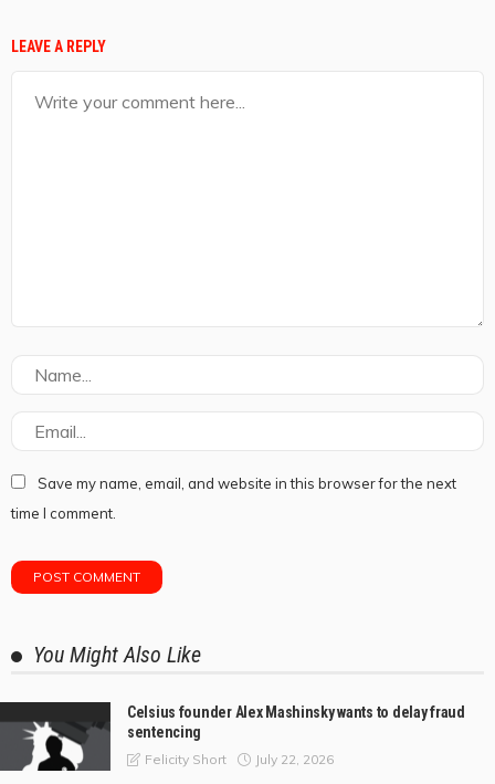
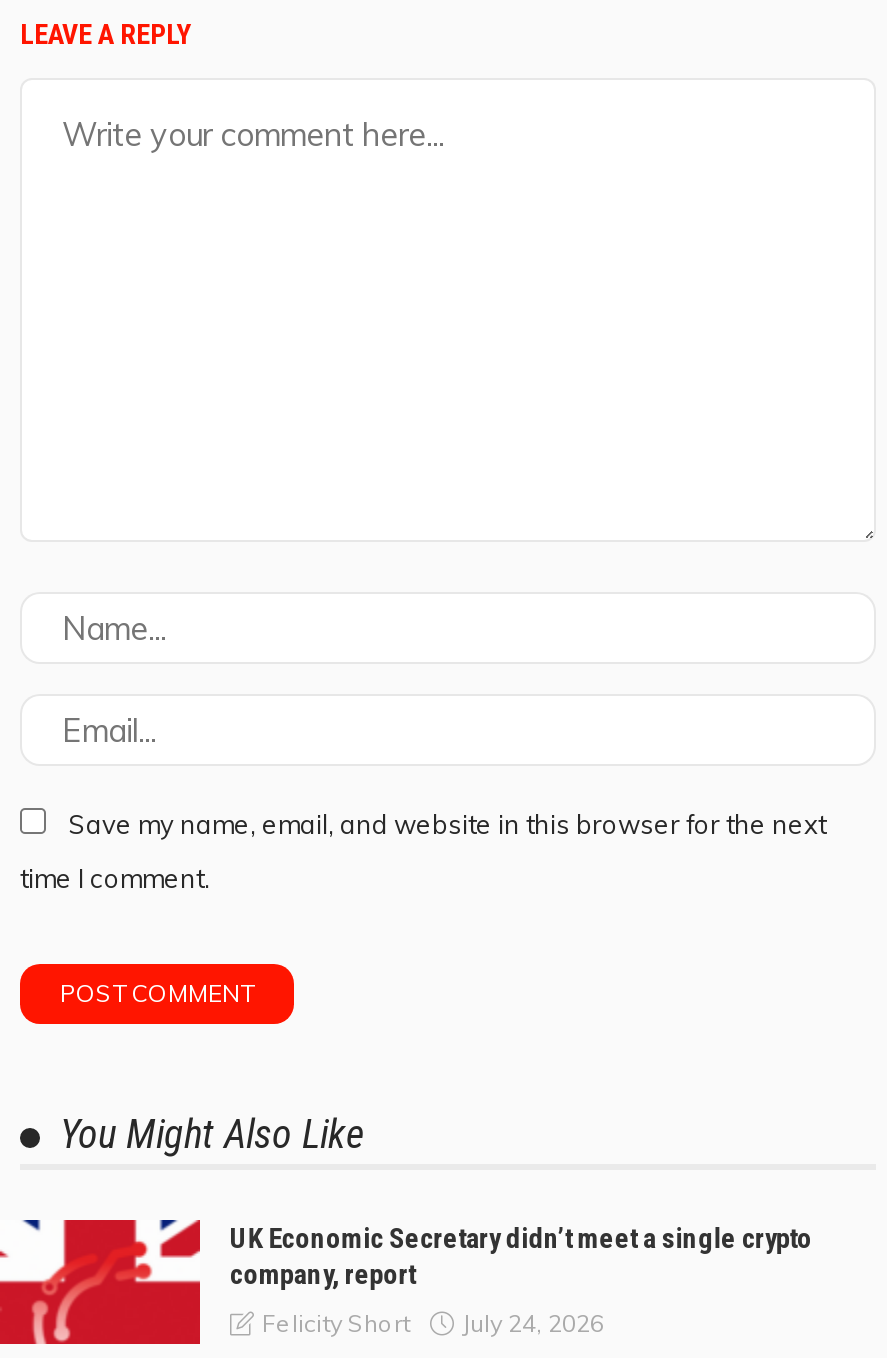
[3,701,465,772] [image] | Celsius founder Alex Mashinsky wants to delay fraud | sentencing -> [6,1218,813,1346] [image] | UK Economic Secretary didn’t meet a single crypto | company, report
[145,750,334,768] Felicity Short July 22, 2026 -> [262,1307,604,1338] Felicity Short July 24, 2026

